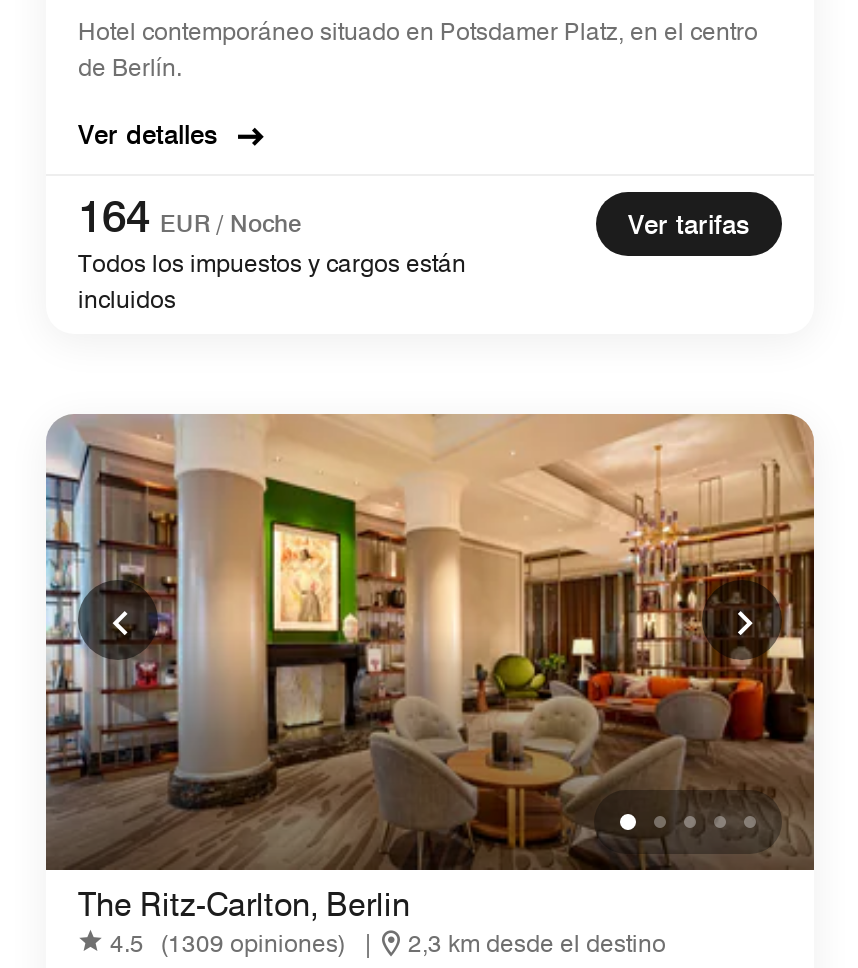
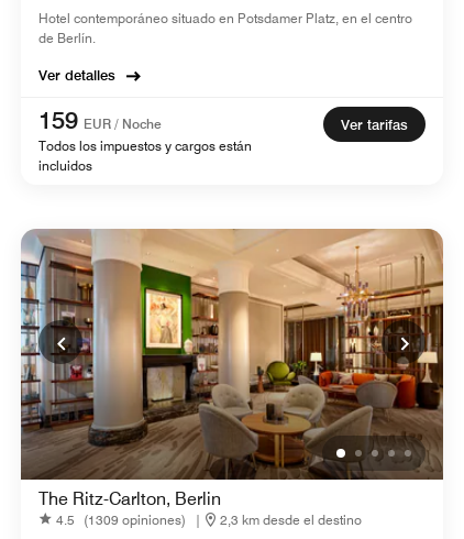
[78,190,302,242] 164 EUR / Noche -> [38,106,162,134] 159 EUR / Noche

